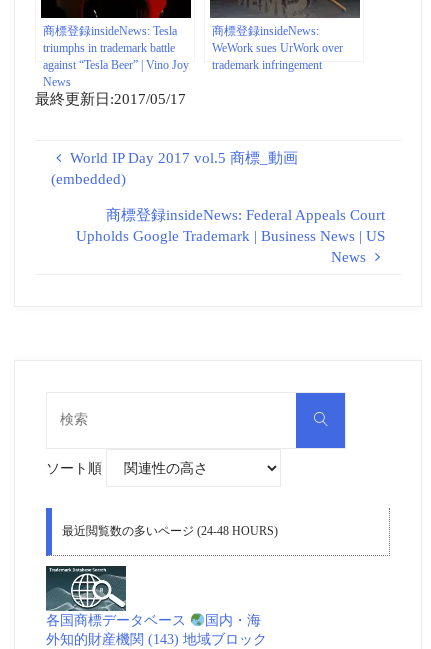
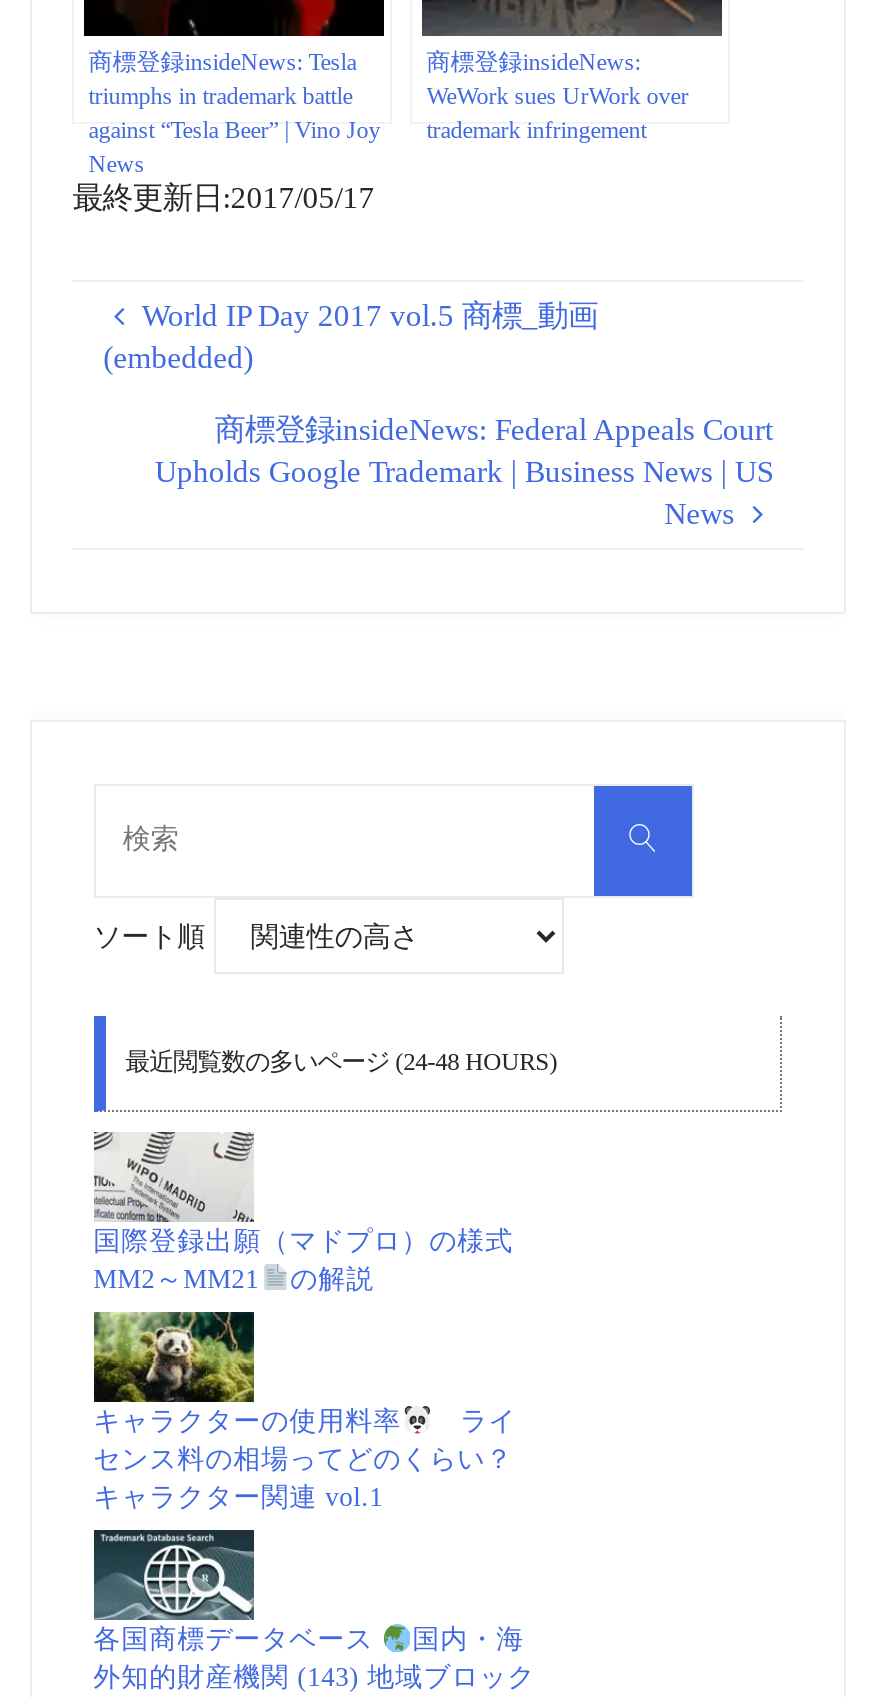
none -> [92,1310,516,1513] [image] | キャラクターの使用料率 | ライ | センス料の相場ってどのくらい？ | キャラクター関連 vol.1
none -> [93,1132,513,1294] [image] | 国際登録出願（マドプロ）の様式 | MM2～MM21 | の解説

